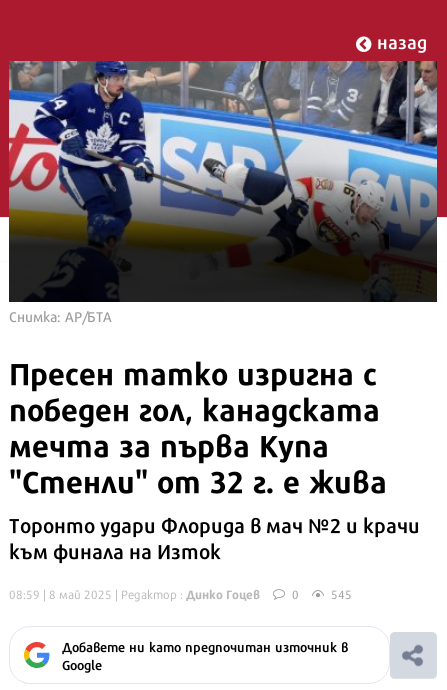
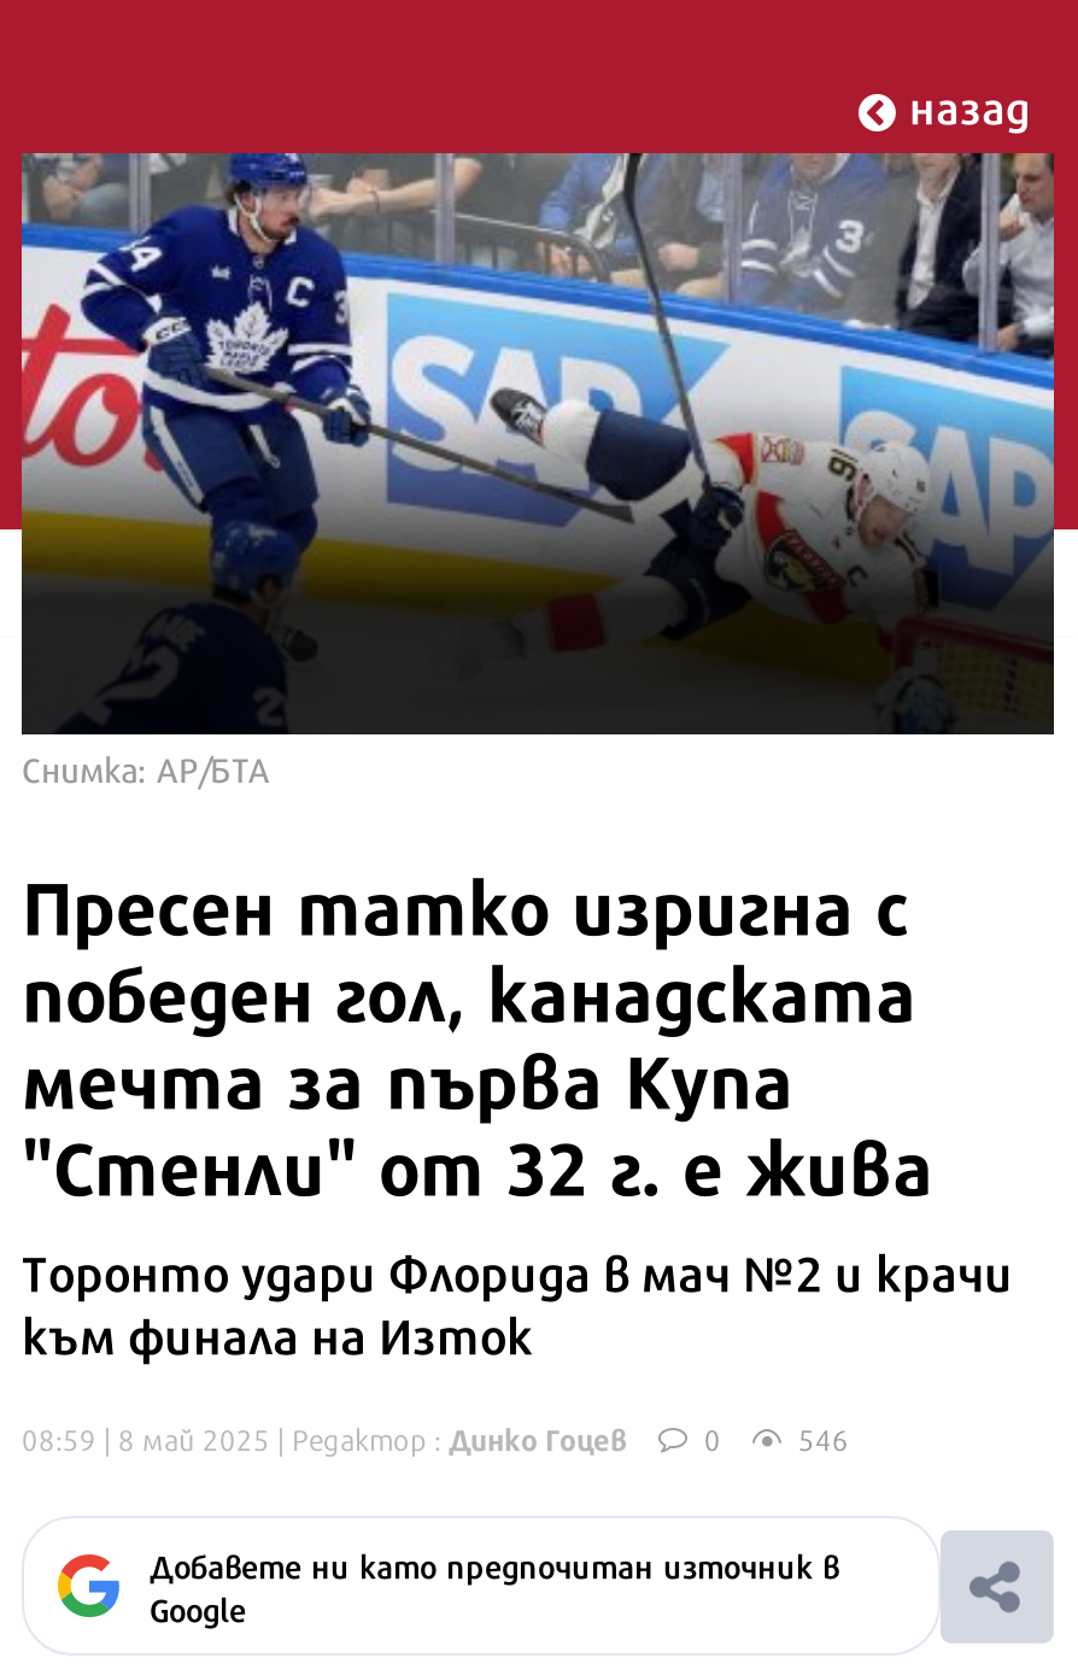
[331,585,352,603] 545 -> [798,1417,849,1461] 546

